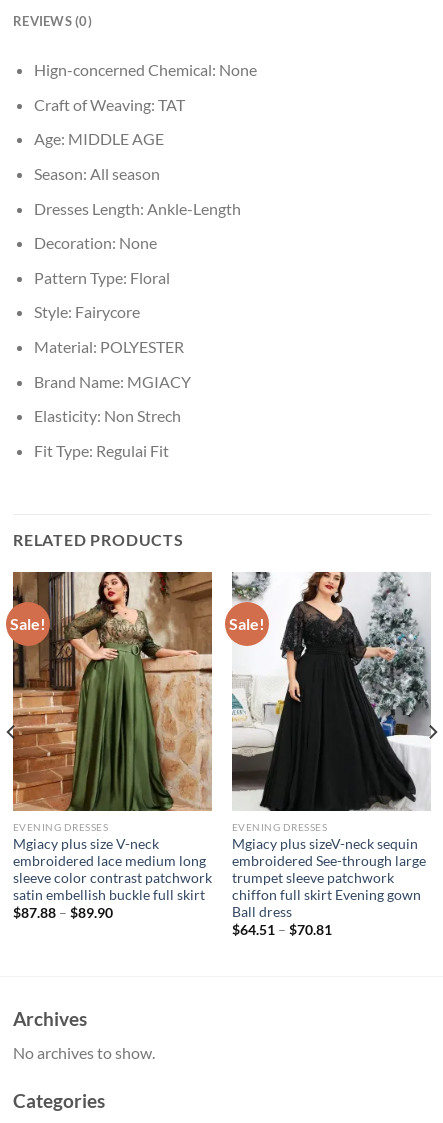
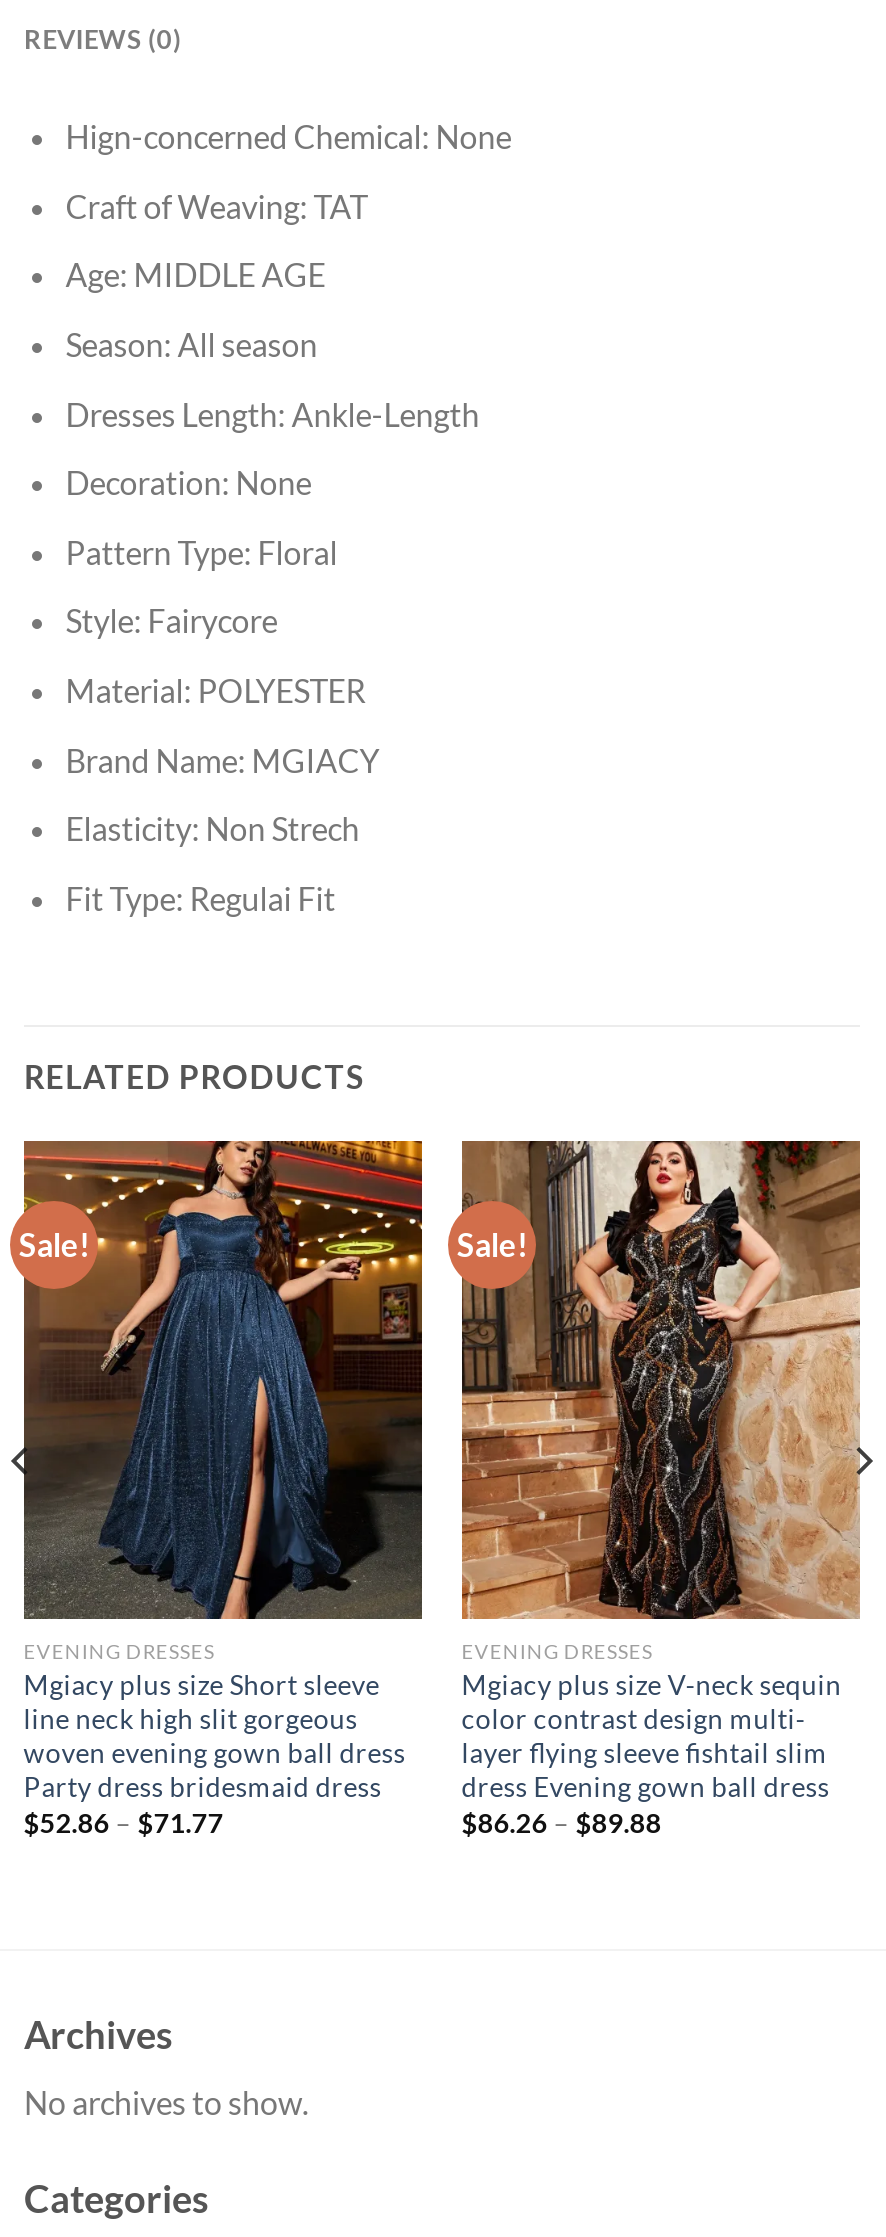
[12,571,213,921] [image] | Mgiacy plus size V-neck | embroidered lace medium long | sleeve color contrast patchwork | satin embellish buckle full skirt | $87.88 – $89.90 -> [22,1139,424,1839] [image] | Mgiacy plus size Short sleeve | line neck high slit gorgeous | woven evening gown ball dress | Party dress bridesmaid dress | $52.86 – $71.77
[231,572,431,938] [image] | Mgiacy plus sizeV-neck sequin | embroidered See-through large | trumpet sleeve patchwork | chiffon full skirt Evening gown | Ball dress | $64.51 – $70.81 -> [460,1139,862,1839] [image] | Mgiacy plus size V-neck sequin | color contrast design multi- | layer flying sleeve fishtail slim | dress Evening gown ball dress | $86.26 – $89.88

